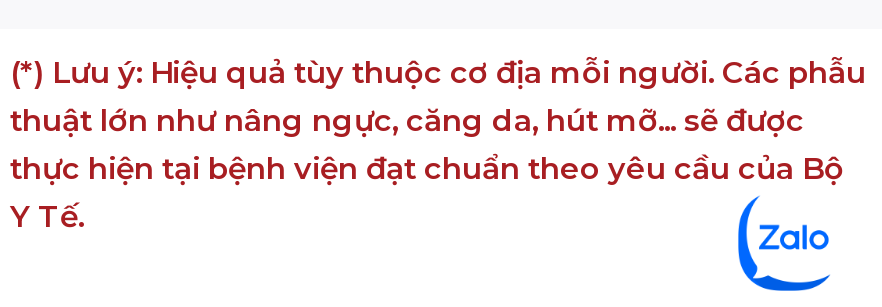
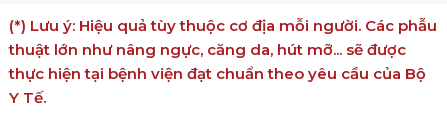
[736,195,832,293] [image] -> none

